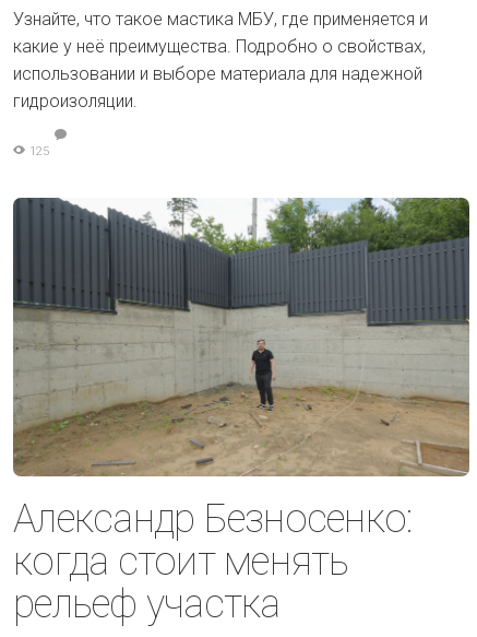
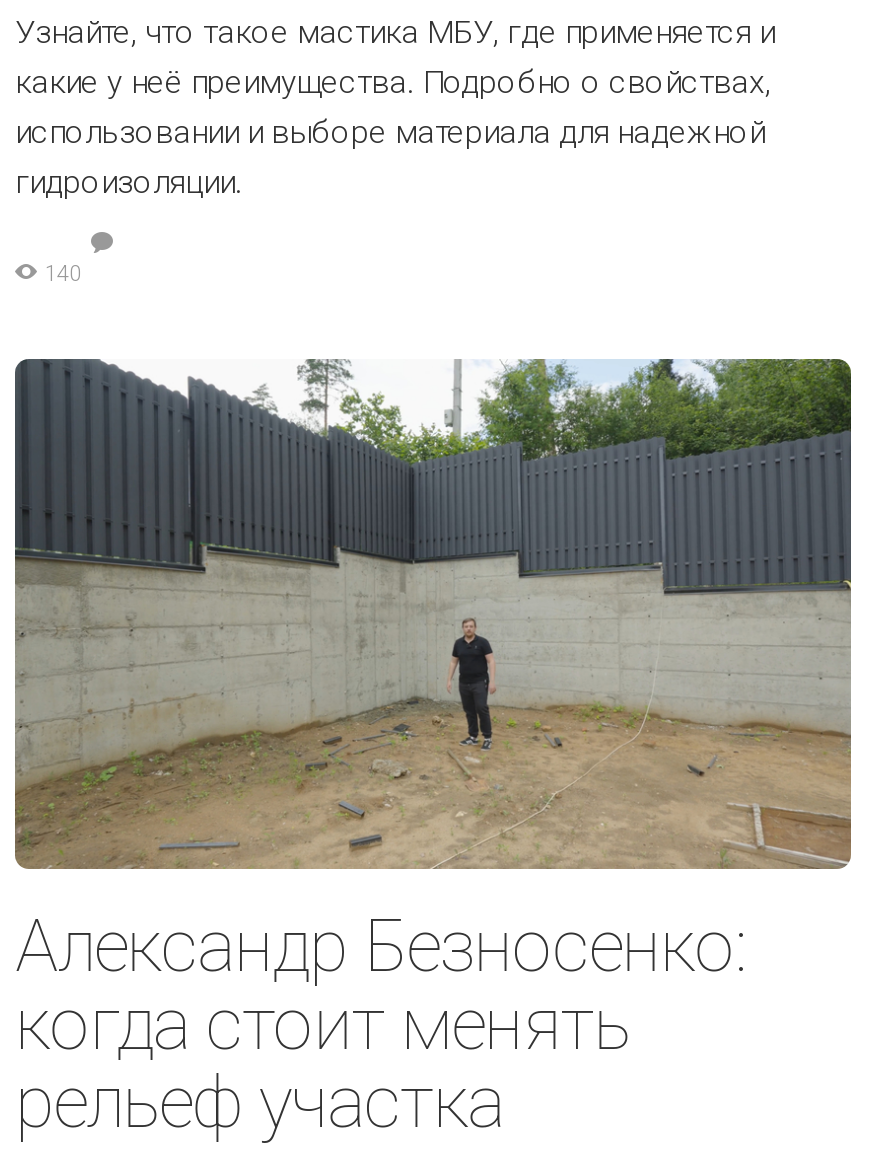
[29,145,49,159] 125 -> [45,261,81,287] 140

